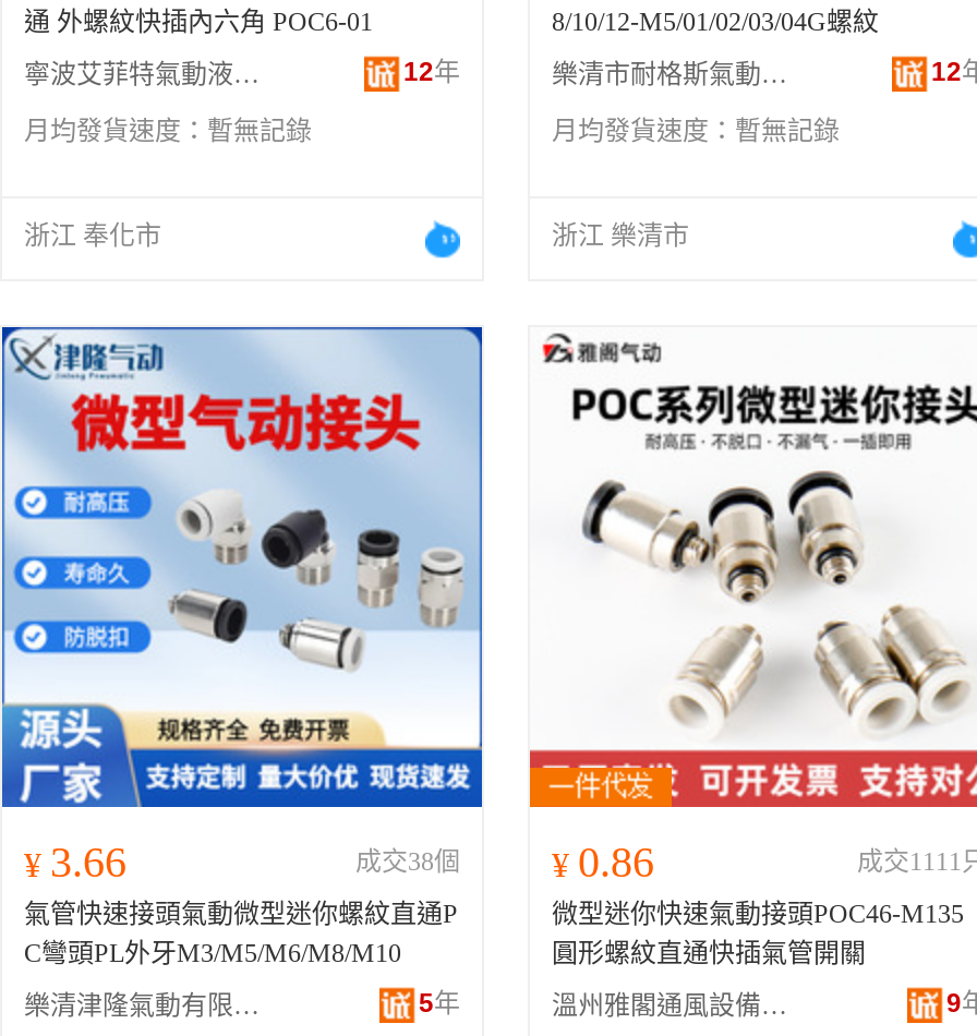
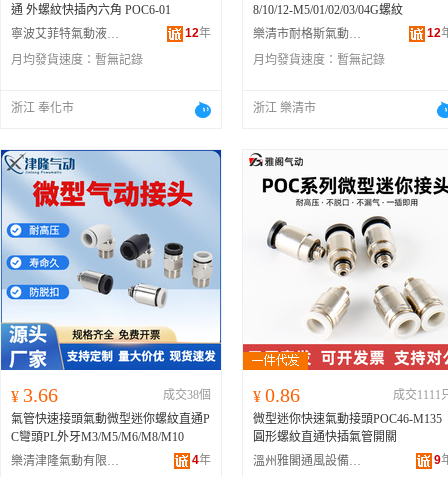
[419,988,460,1019] 5年 -> [192,453,211,467] 4年

